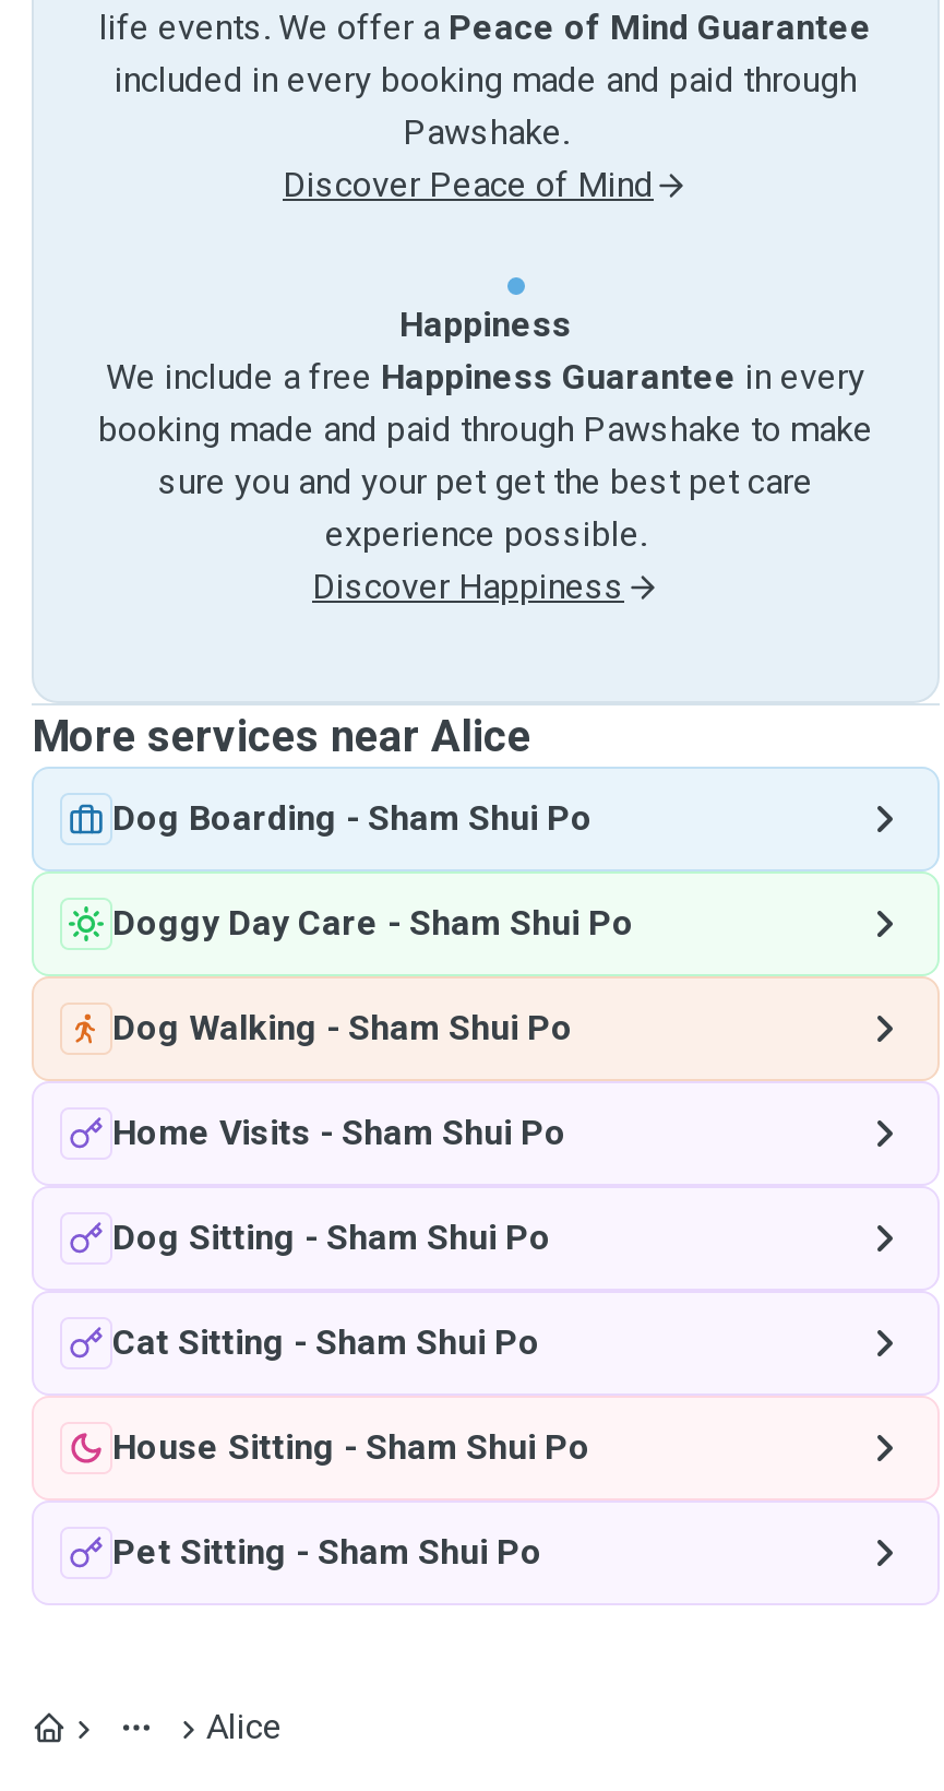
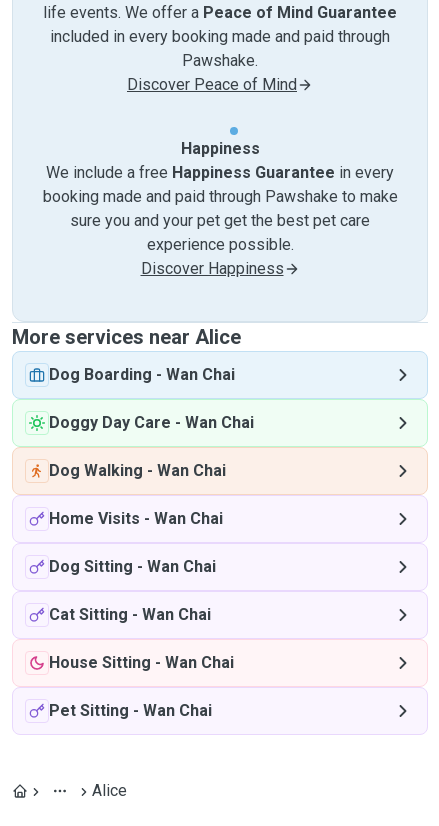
[112,797,593,839] Dog Boarding - Sham Shui Po -> [49,365,235,384] Dog Boarding - Wan Chai
[112,902,634,944] Doggy Day Care - Sham Shui Po -> [49,413,254,432] Doggy Day Care - Wan Chai
[112,1007,573,1048] Dog Walking - Sham Shui Po -> [49,461,226,480] Dog Walking - Wan Chai
[112,1112,566,1153] Home Visits - Sham Shui Po -> [49,509,223,528] Home Visits - Wan Chai
[112,1217,551,1258] Dog Sitting - Sham Shui Po -> [49,557,216,576] Dog Sitting - Wan Chai
[112,1321,540,1363] Cat Sitting - Sham Shui Po -> [49,605,211,624] Cat Sitting - Wan Chai
[112,1426,590,1468] House Sitting - Sham Shui Po -> [49,653,234,672] House Sitting - Wan Chai
[112,1531,542,1573] Pet Sitting - Sham Shui Po -> [49,701,212,720] Pet Sitting - Wan Chai

